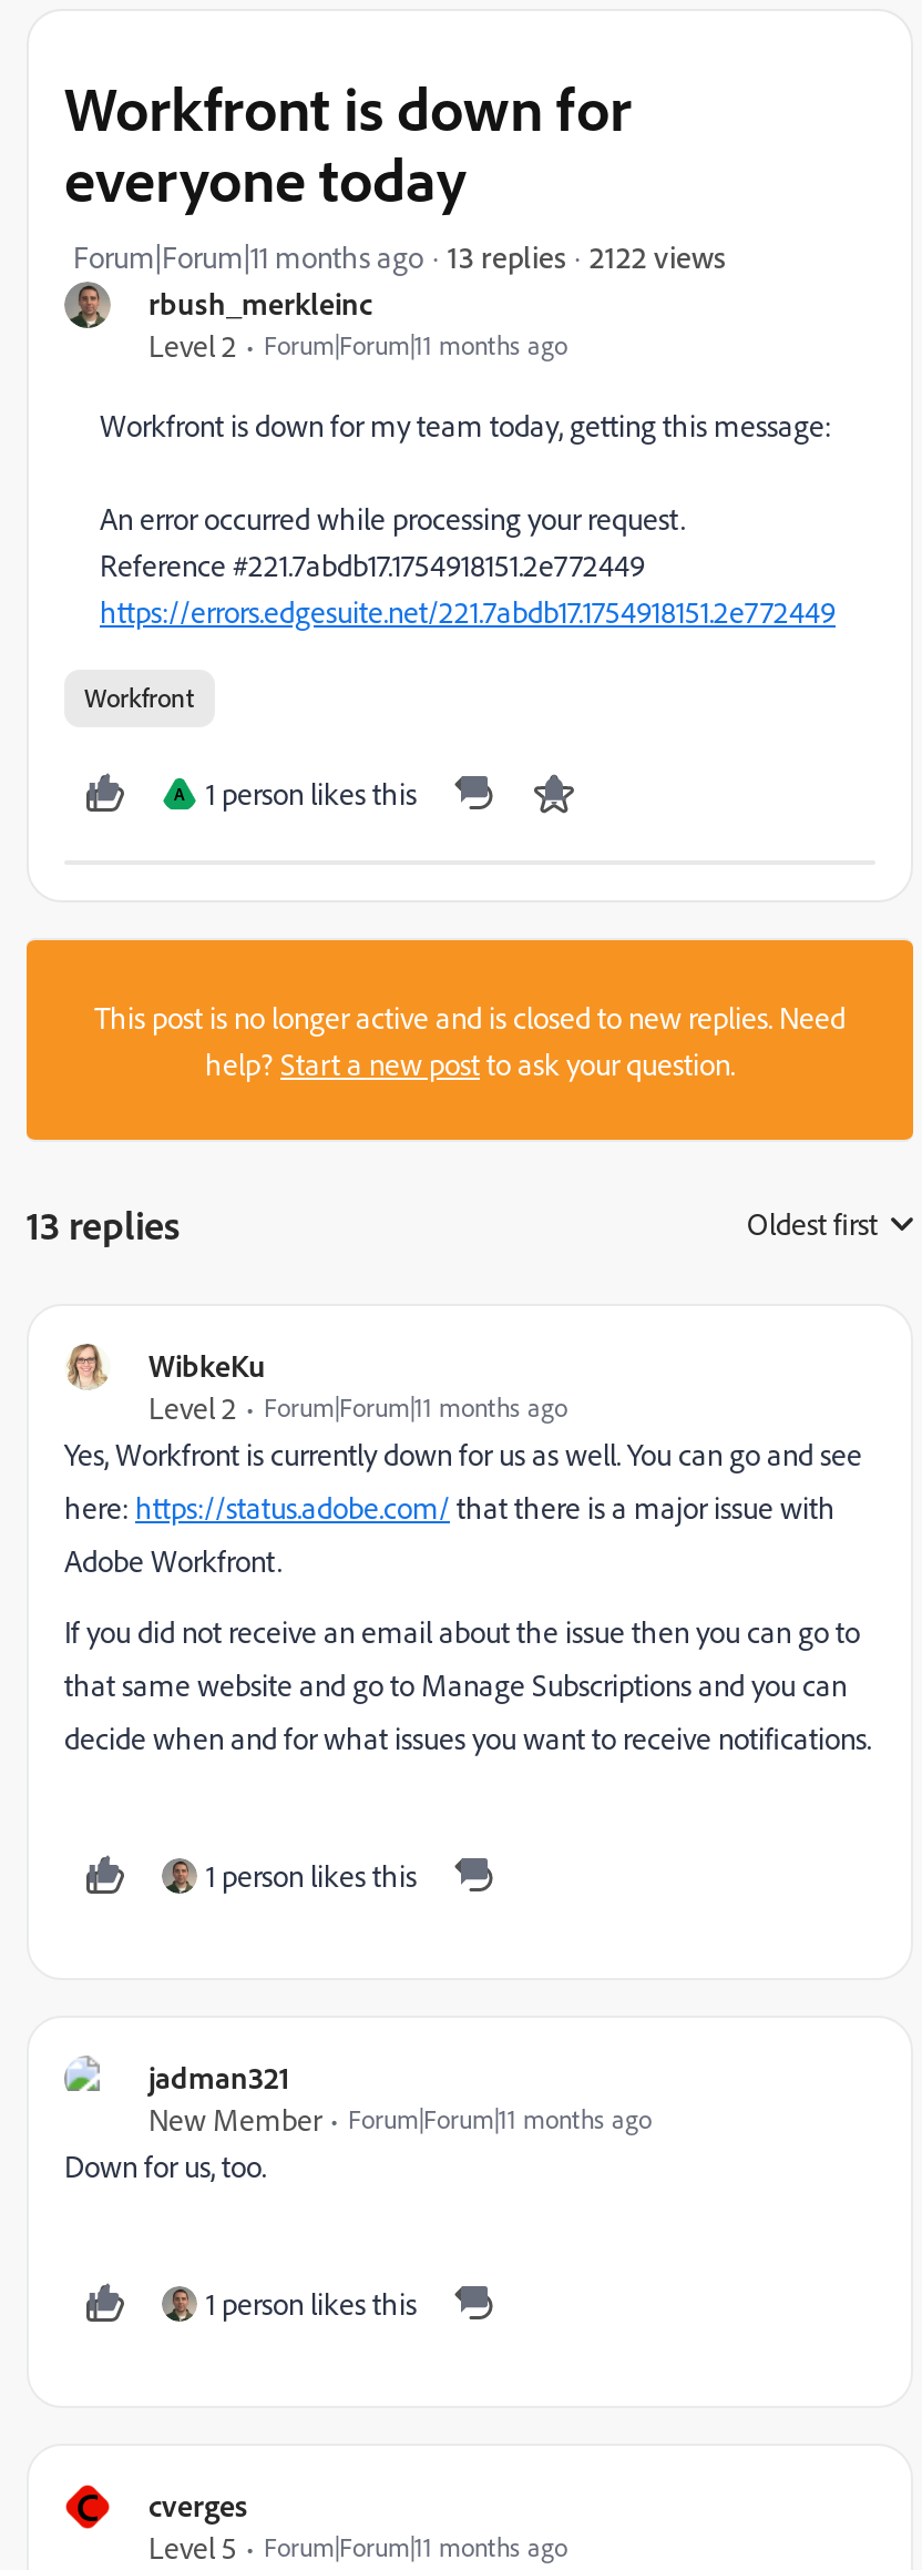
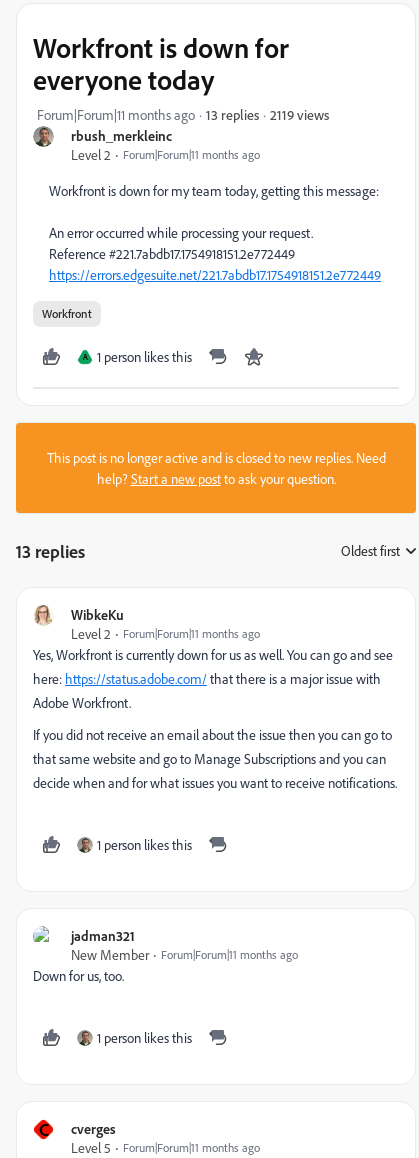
[590,236,725,274] 2122 views -> [270,105,329,122] 2119 views

